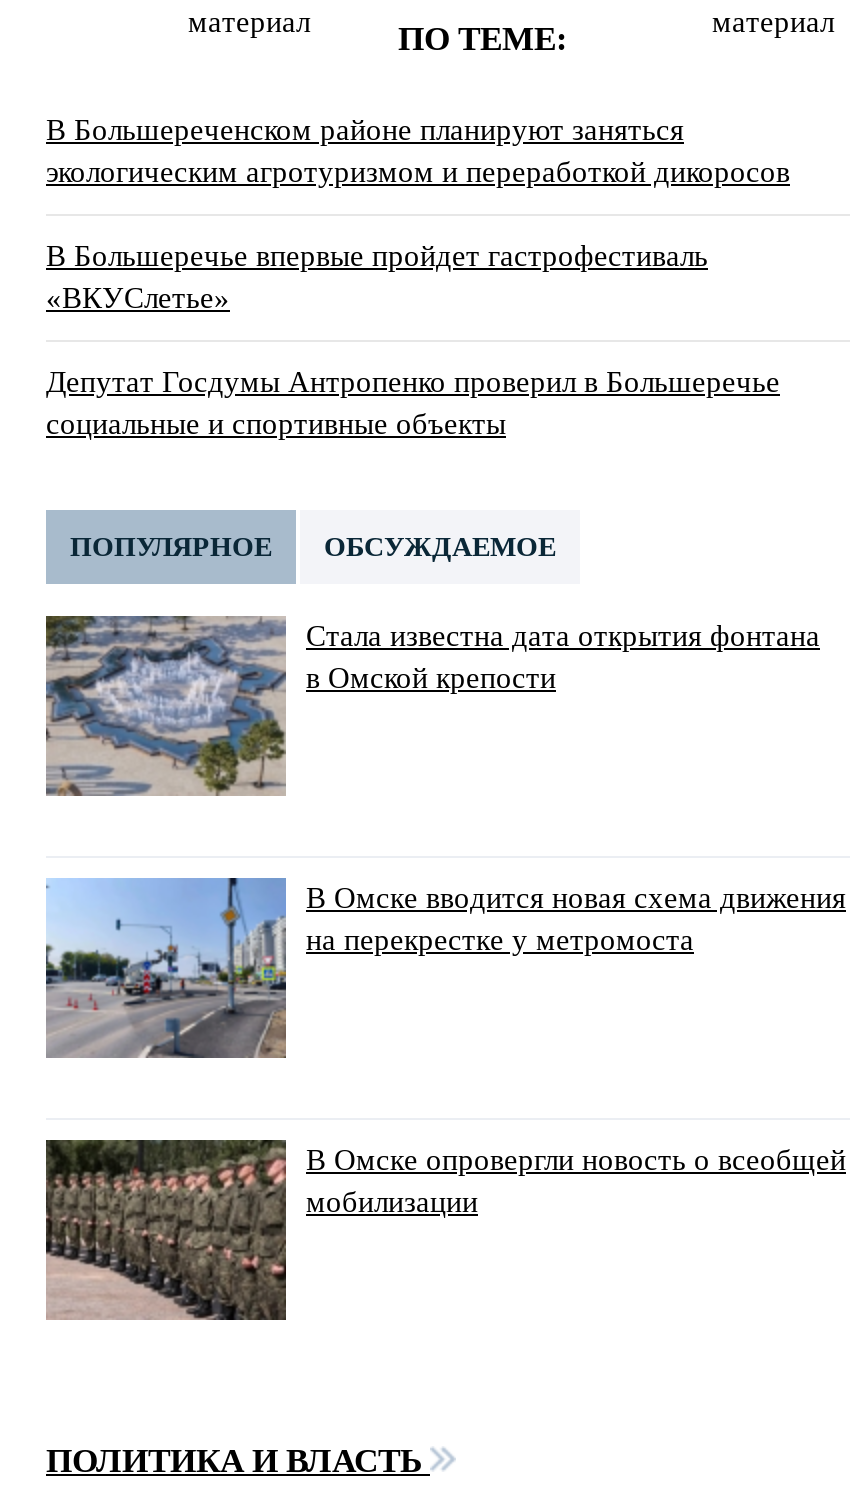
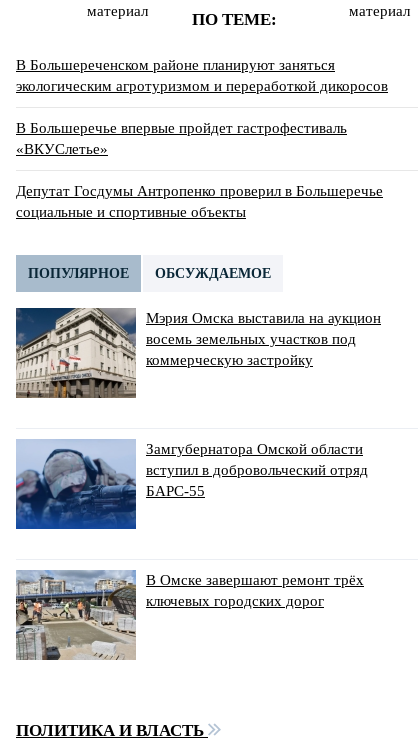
[44,614,820,796] [image] | Стала известна дата открытия фонтана | в Омской крепости -> [15,307,381,399] [image] | Мэрия Омска выставила на аукцион | восемь земельных участков под | коммерческую застройку
[44,876,846,1060] [image] | В Омске вводится новая схема движения | на перекрестке у метромоста -> [15,439,368,530] [image] | Замгубернатора Омской области | вступил в добровольческий отряд | БАРС-55
[44,1138,846,1320] [image] | В Омске опровергли новость о всеобщей | мобилизации -> [15,569,364,660] [image] | В Омске завершают ремонт трёх | ключевых городских дорог

